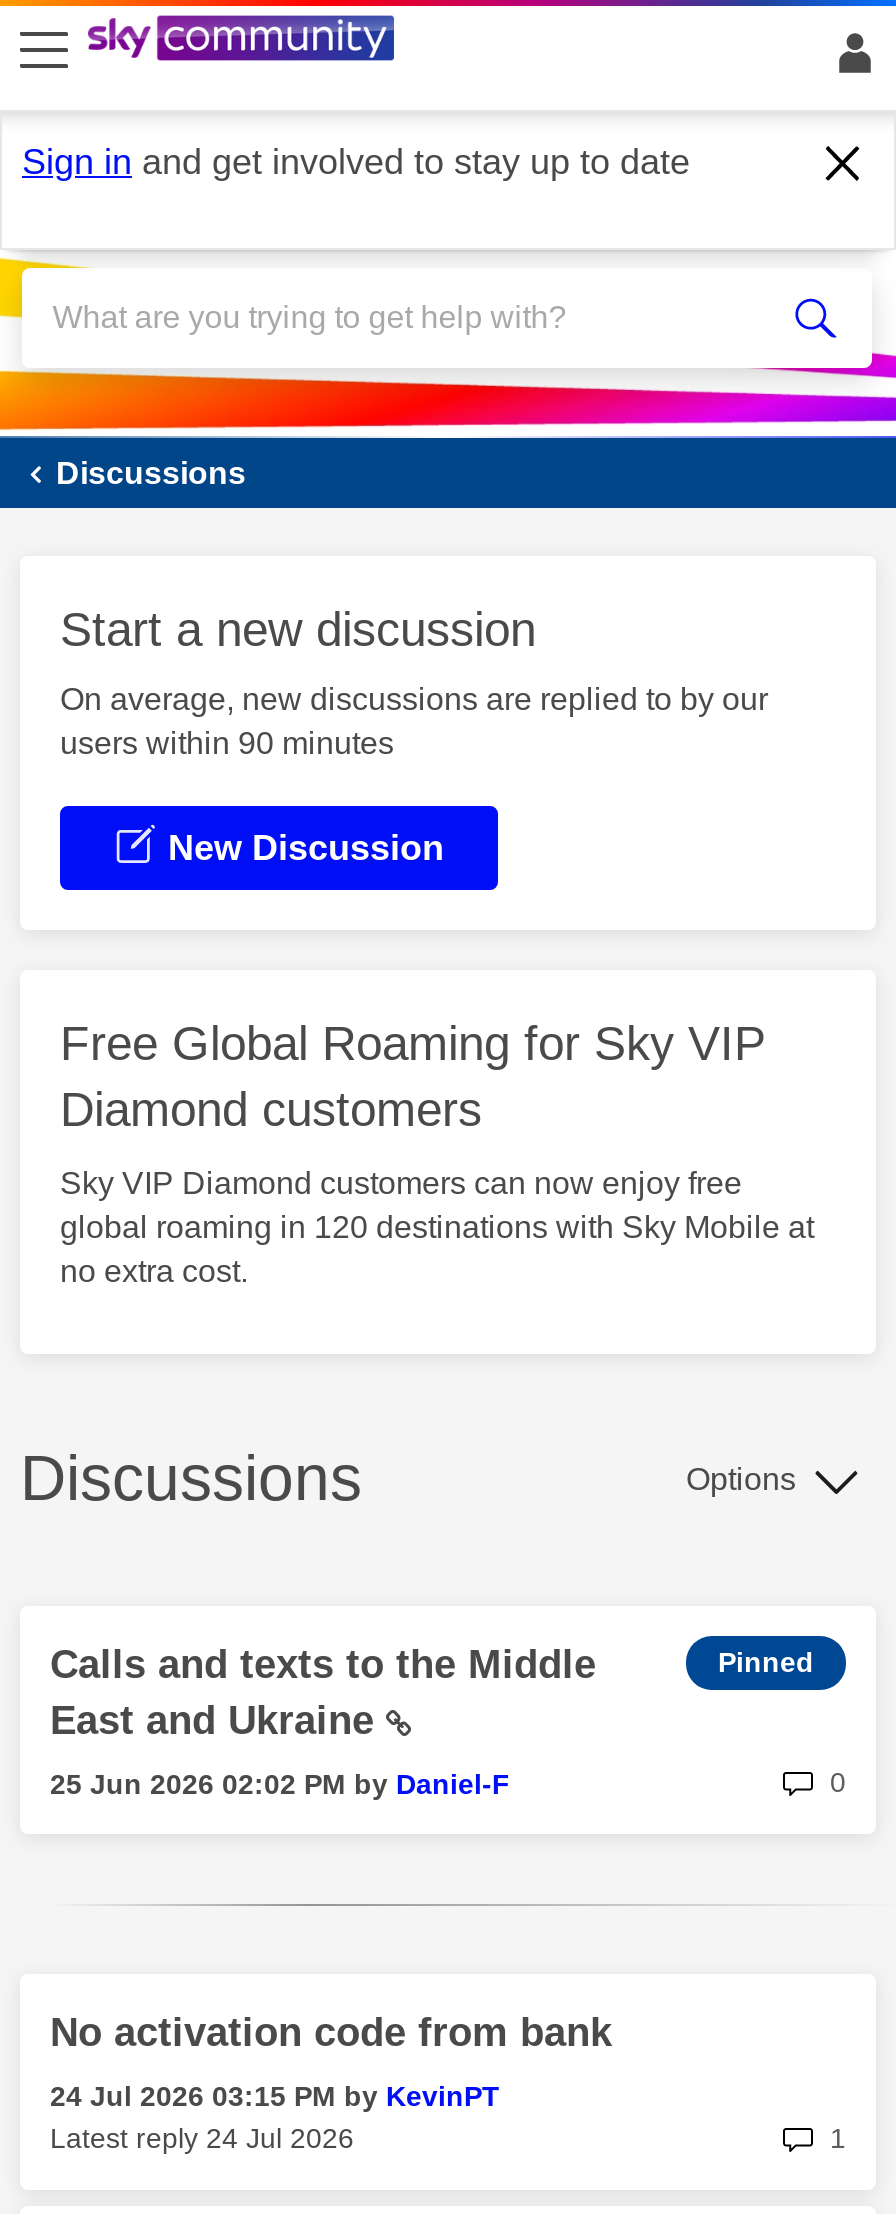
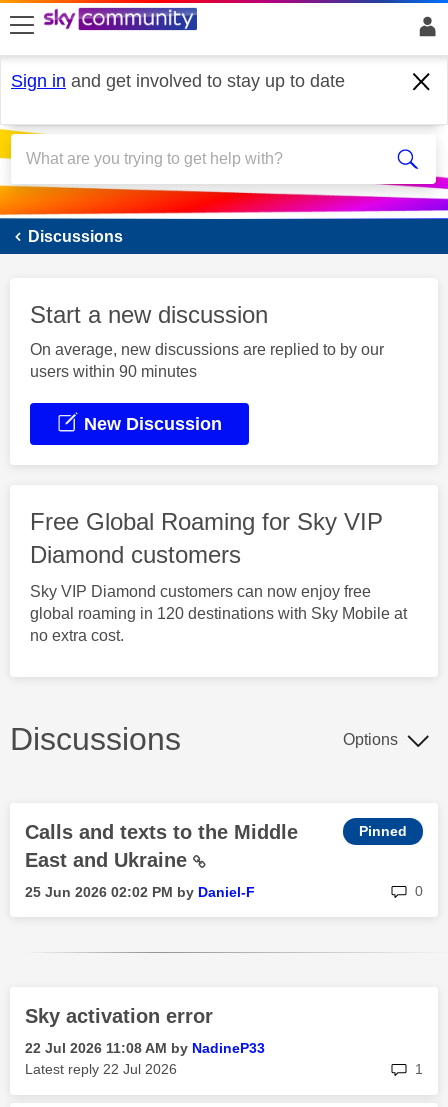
[50,2010,612,2054] No activation code from bank -> [25,1005,213,1027] Sky activation error
[50,2080,500,2154] 24 Jul 2026 03:15 PM by KevinPT | Latest reply 24 Jul 2026 -> [25,1040,265,1077] 22 Jul 2026 11:08 AM by NadineP33 | Latest reply 22 Jul 2026

